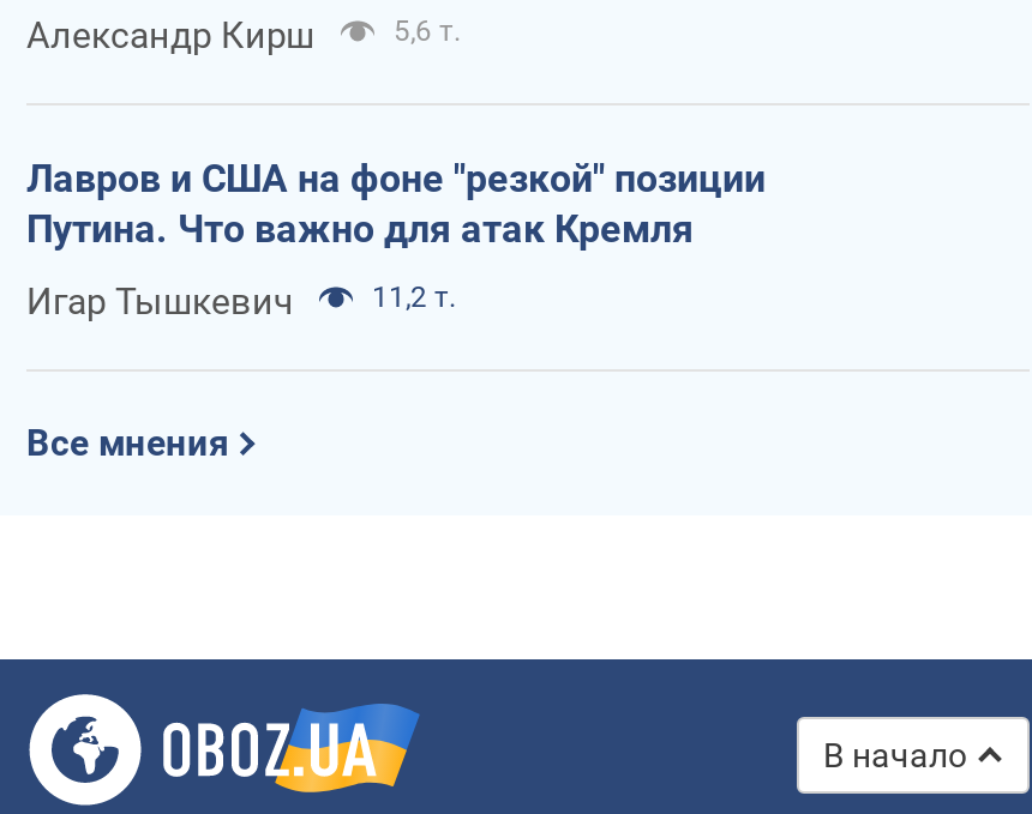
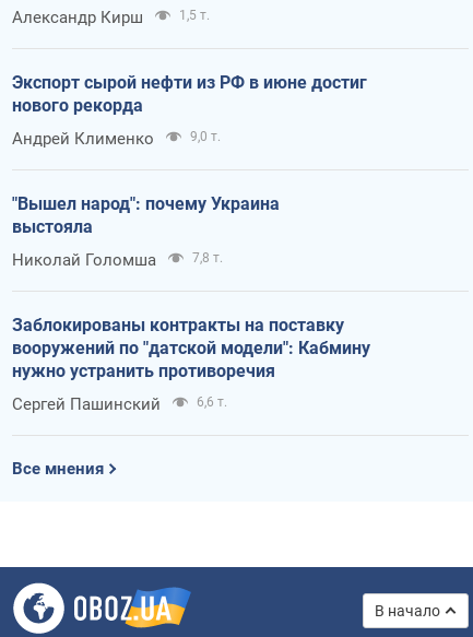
[26,14,766,323] 5,6 т. | Лавров и США на фоне "резкой" позиции | Путина. Что важно для атак Кремля | Игар Тышкевич | 11,2 т. -> [12,7,370,414] 1,5 т. | Экспорт сырой нефти из РФ в июне достиг | нового рекорда | Андрей Клименко | 9,0 т. | "Вышел народ": почему Украина | выстояла | Николай Голомша | 7,8 т. | Заблокированы контракты на поставку | вооружений по "датской модели": Кабмину | нужно устранить противоречия | Сергей Пашинский | 6,6 т.

